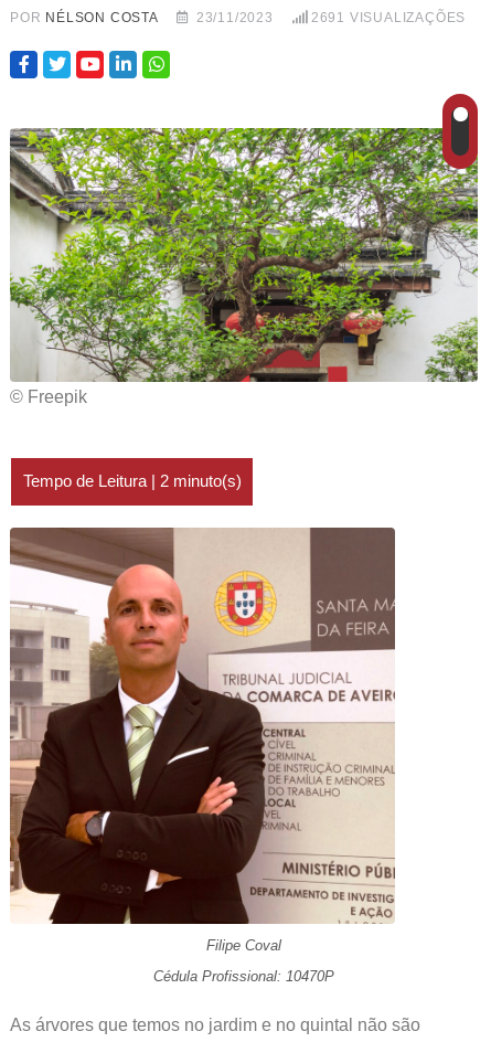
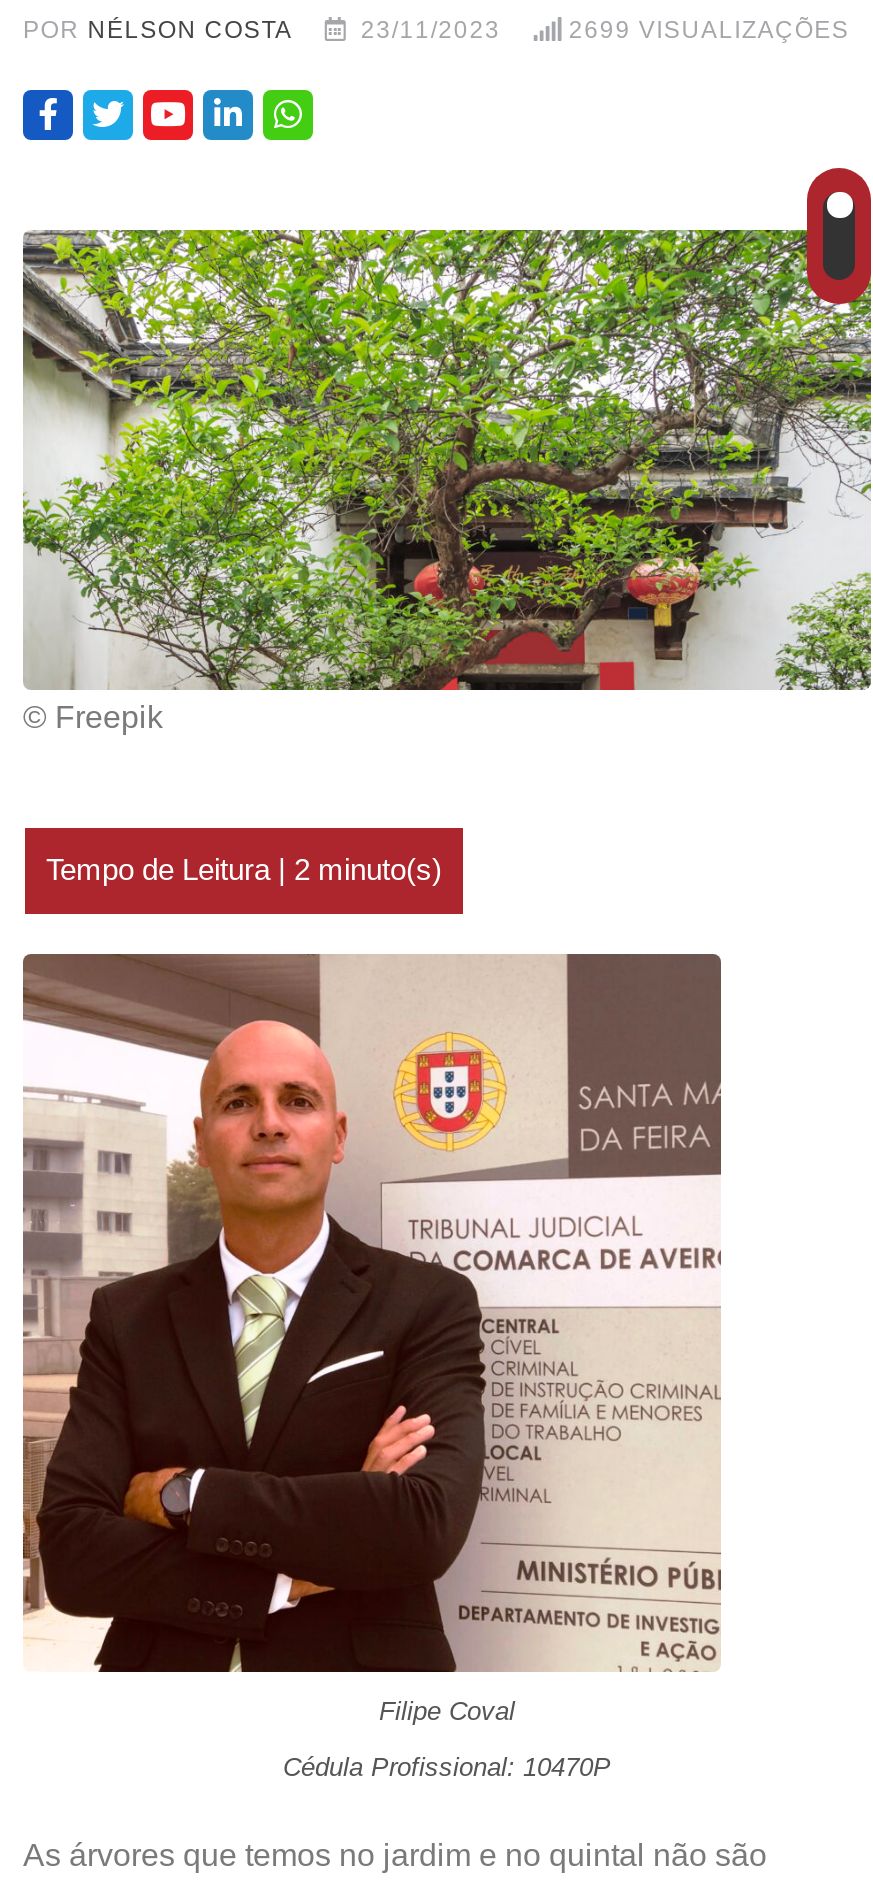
[311,10,466,26] 2691 VISUALIZAÇÕES -> [569,17,849,45] 2699 VISUALIZAÇÕES

